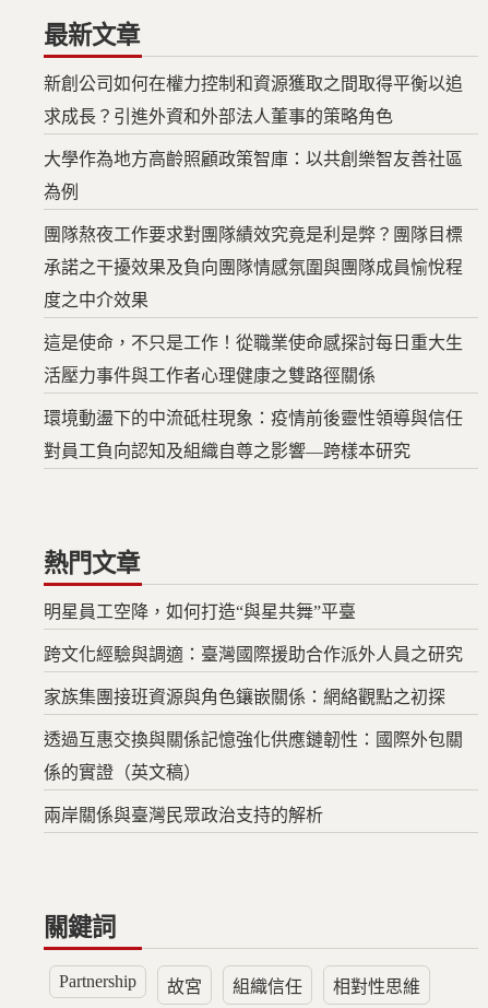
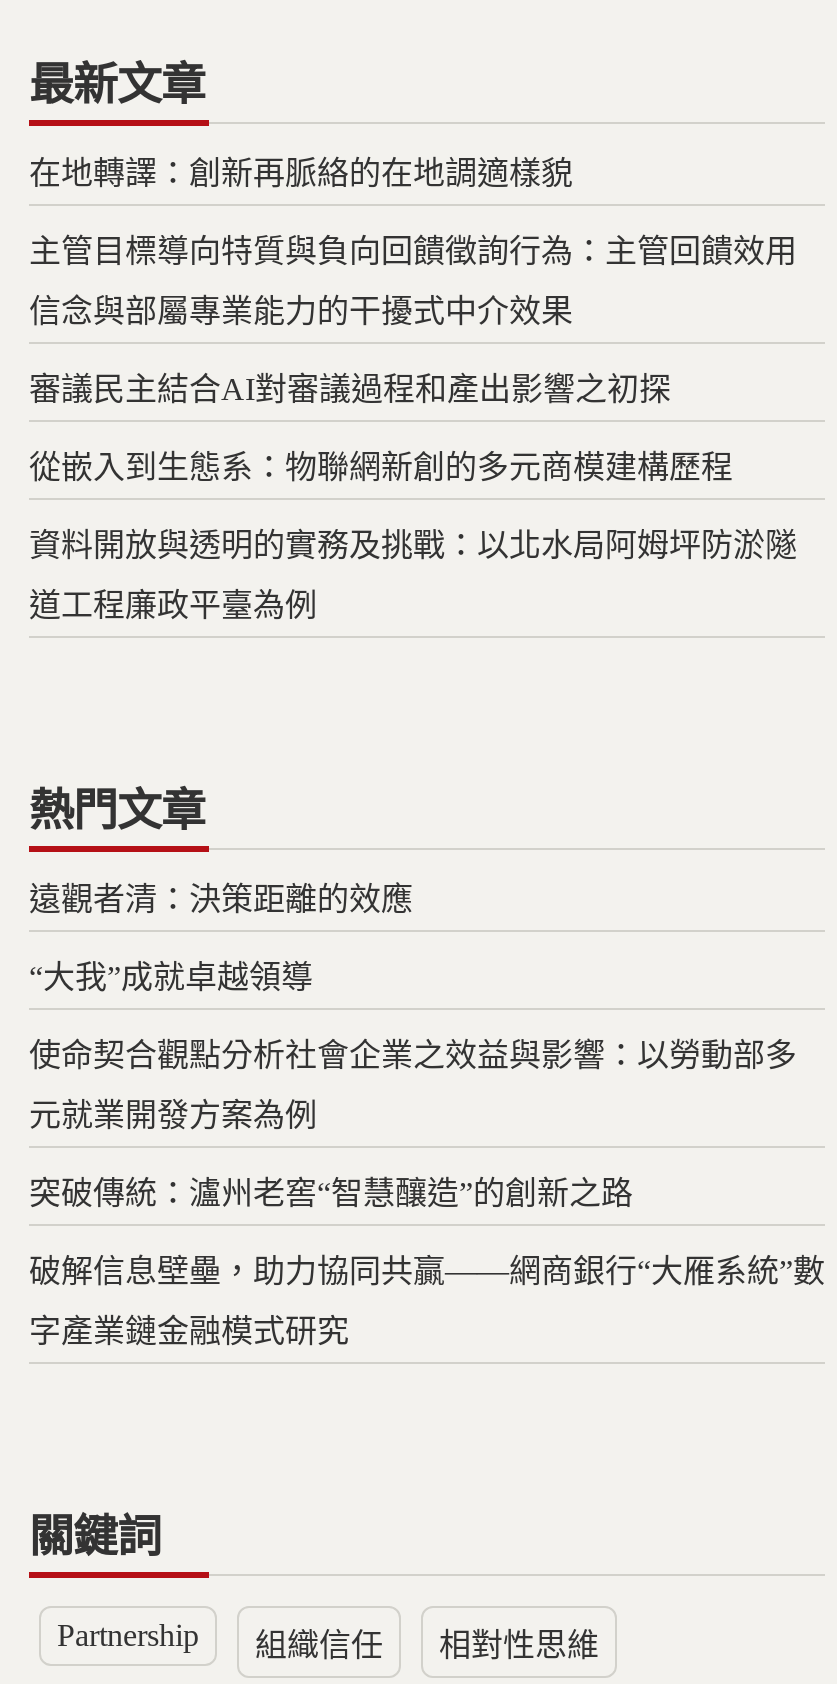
[44,74,463,460] 新創公司如何在權力控制和資源獲取之間取得平衡以追 | 求成長？引進外資和外部法人董事的策略角色 | 大學作為地方高齡照顧政策智庫：以共創樂智友善社區 | 為例 | 團隊熬夜工作要求對團隊績效究竟是利是弊？團隊目標 | 承諾之干擾效果及負向團隊情感氛圍與團隊成員愉悅程 | 度之中介效果 | 這是使命，不只是工作！從職業使命感探討每日重大生 | 活壓力事件與工作者心理健康之雙路徑關係 | 環境動盪下的中流砥柱現象：疫情前後靈性領導與信任 | 對員工負向認知及組織自尊之影響—跨樣本研究 -> [29,155,797,621] 在地轉譯：創新再脈絡的在地調適樣貌 | 主管目標導向特質與負向回饋徵詢行為：主管回饋效用 | 信念與部屬專業能力的干擾式中介效果 | 審議民主結合AI對審議過程和產出影響之初探 | 從嵌入到生態系：物聯網新創的多元商模建構歷程 | 資料開放與透明的實務及挑戰：以北水局阿姆坪防淤隧 | 道工程廉政平臺為例
moved [44,550,140,577] -> [29,785,205,835]: 熱門文章
[44,602,463,824] 明星員工空降，如何打造“與星共舞”平臺 | 跨文化經驗與調適：臺灣國際援助合作派外人員之研究 | 家族集團接班資源與角色鑲嵌關係：網絡觀點之初探 | 透過互惠交換與關係記憶強化供應鏈韌性：國際外包關 | 係的實證（英文稿） | 兩岸關係與臺灣民眾政治支持的解析 -> [29,881,825,1347] 遠觀者清：決策距離的效應 | “大我”成就卓越領導 | 使命契合觀點分析社會企業之效益與影響：以勞動部多 | 元就業開發方案為例 | 突破傳統：瀘州老窖“智慧釀造”的創新之路 | 破解信息壁壘，助力協同共贏——網商銀行“大雁系統”數 | 字產業鏈金融模式研究
[167,977,202,996] 故宮 -> none

